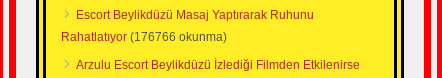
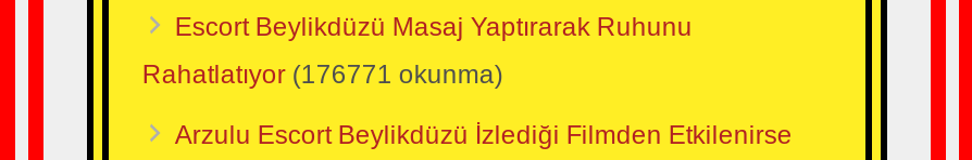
[61,30,227,44] Rahatlatıyor (176766 okunma) -> [142,60,503,90] Rahatlatıyor (176771 okunma)

